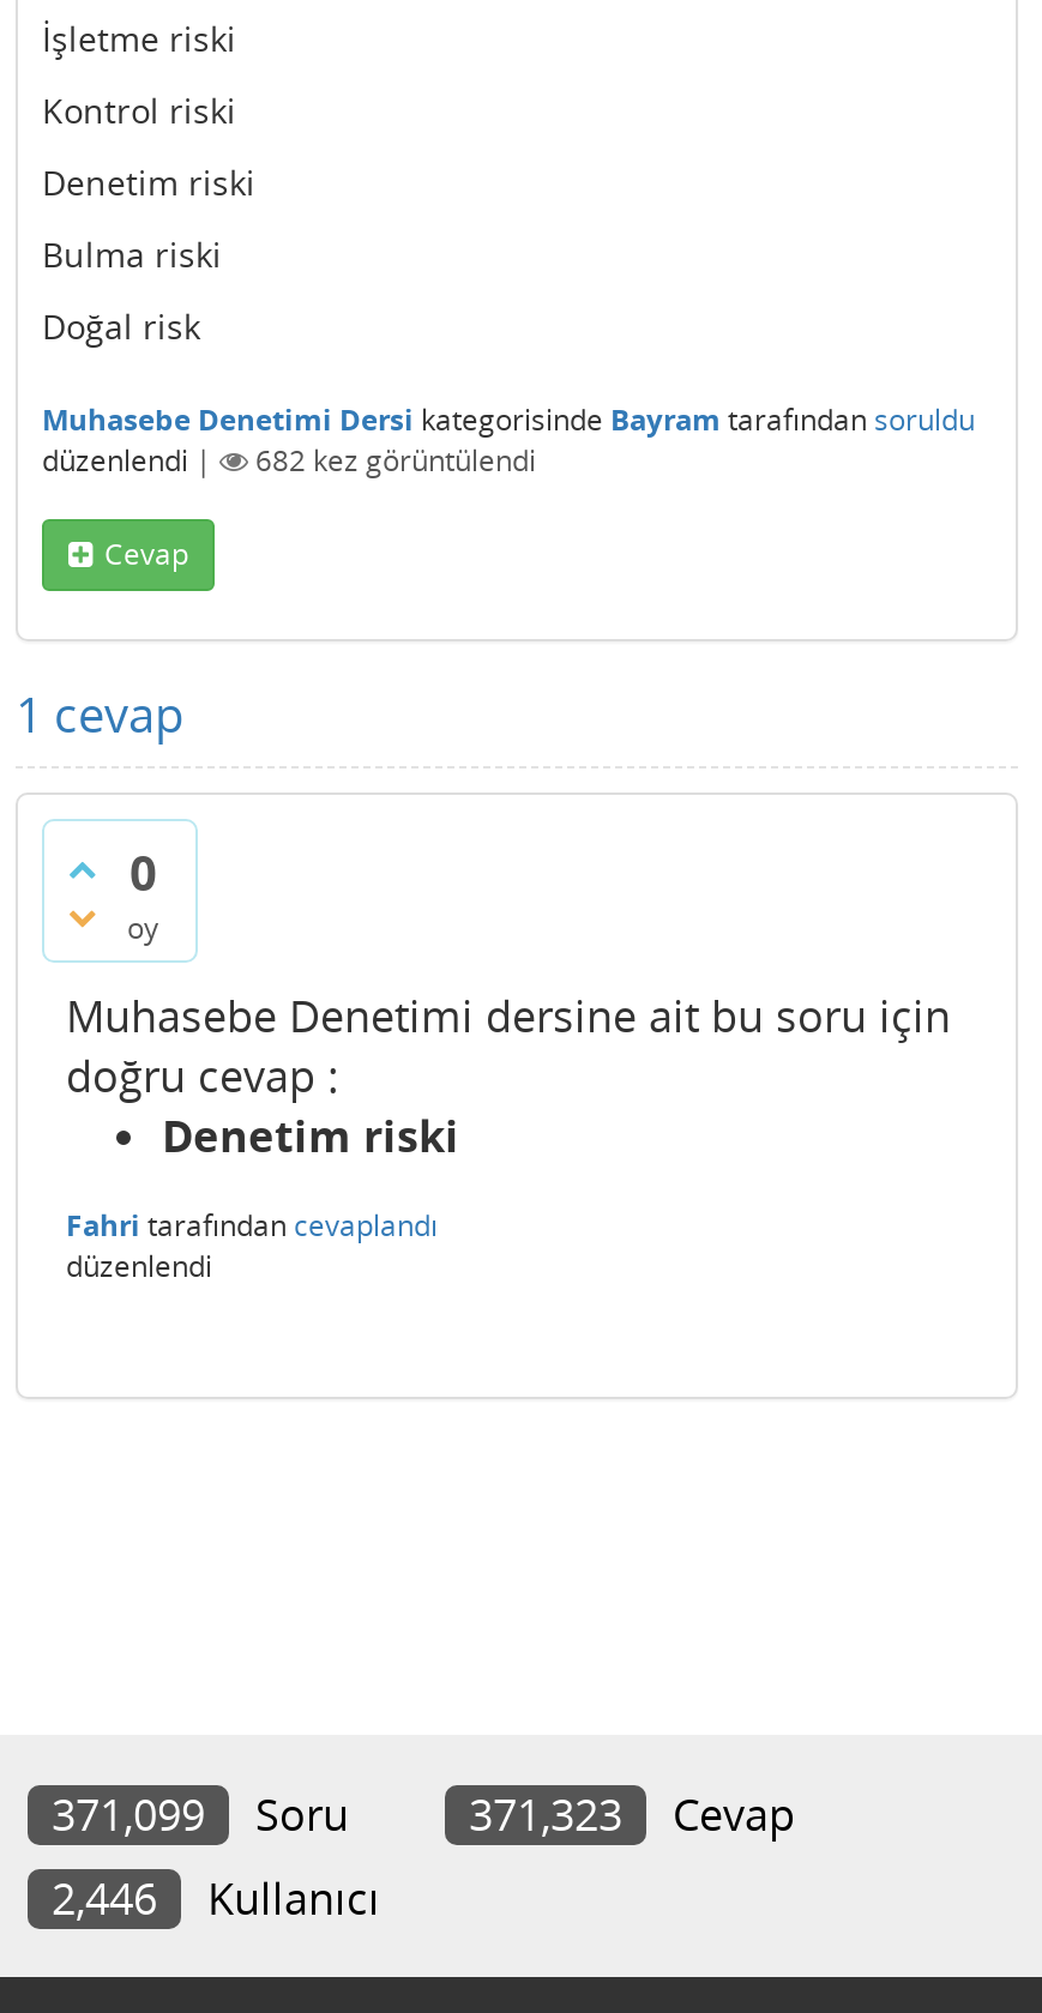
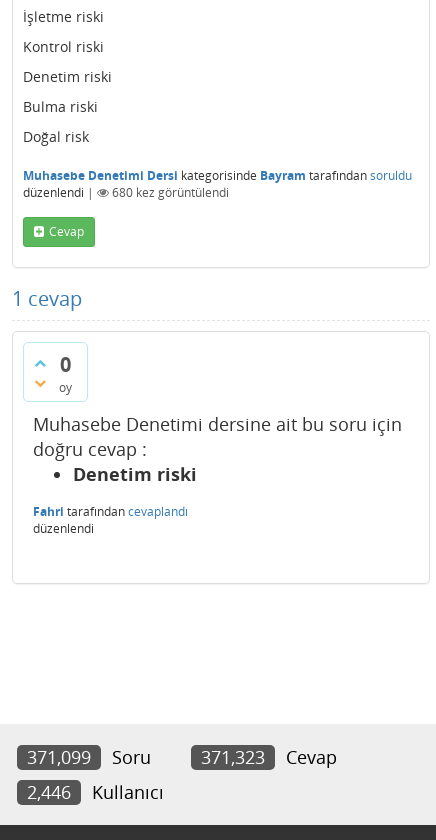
[255,440,536,481] 682 kez görüntülendi -> [112,184,229,201] 680 kez görüntülendi

